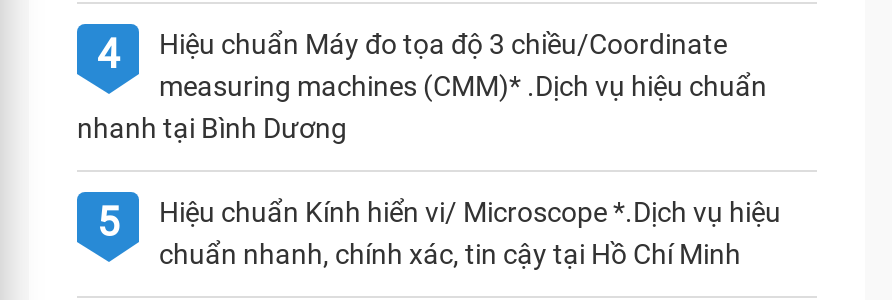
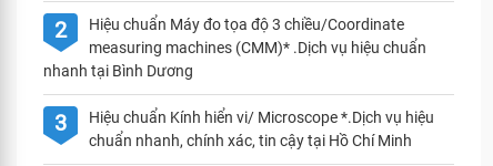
[97,28,727,78] 4 Hiệu chuẩn Máy đo tọa độ 3 chiều/Coordinate -> [54,15,404,43] 2 Hiệu chuẩn Máy đo tọa độ 3 chiều/Coordinate
[97,196,781,246] 5 Hiệu chuẩn Kính hiển vi/ Microscope *.Dịch vụ hiệu -> [54,108,434,136] 3 Hiệu chuẩn Kính hiển vi/ Microscope *.Dịch vụ hiệu

